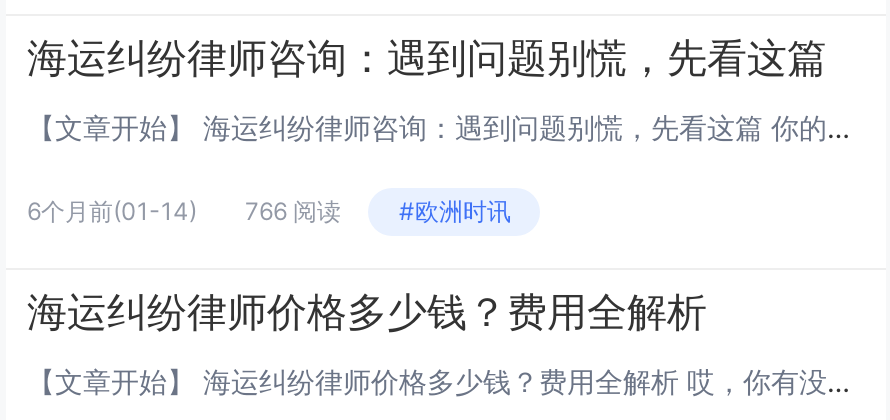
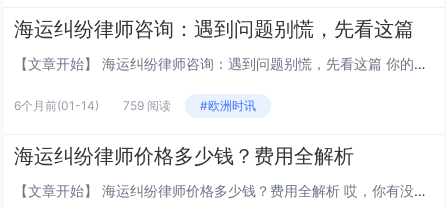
[27,196,511,226] 6个月前(01-14) 766 阅读 #欧洲时讯 -> [14,98,256,113] 6个月前(01-14) 759 阅读 #欧洲时讯

